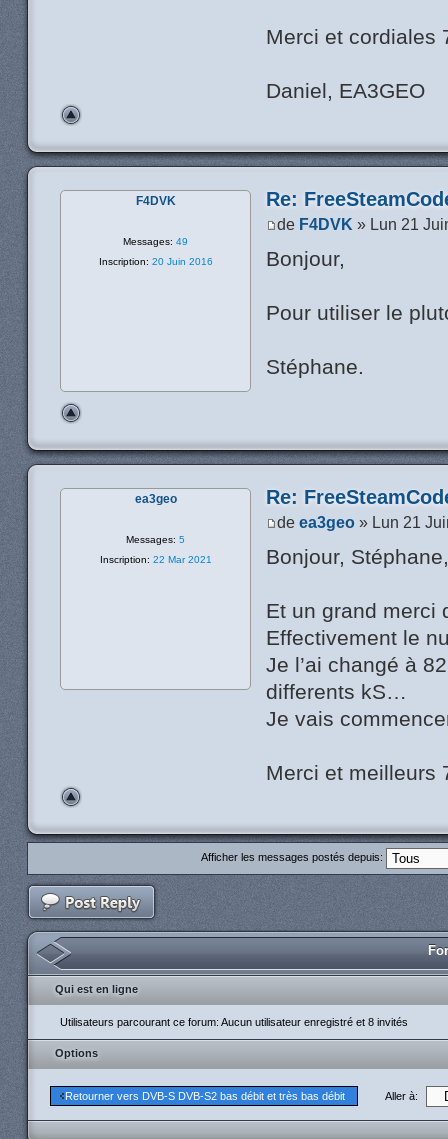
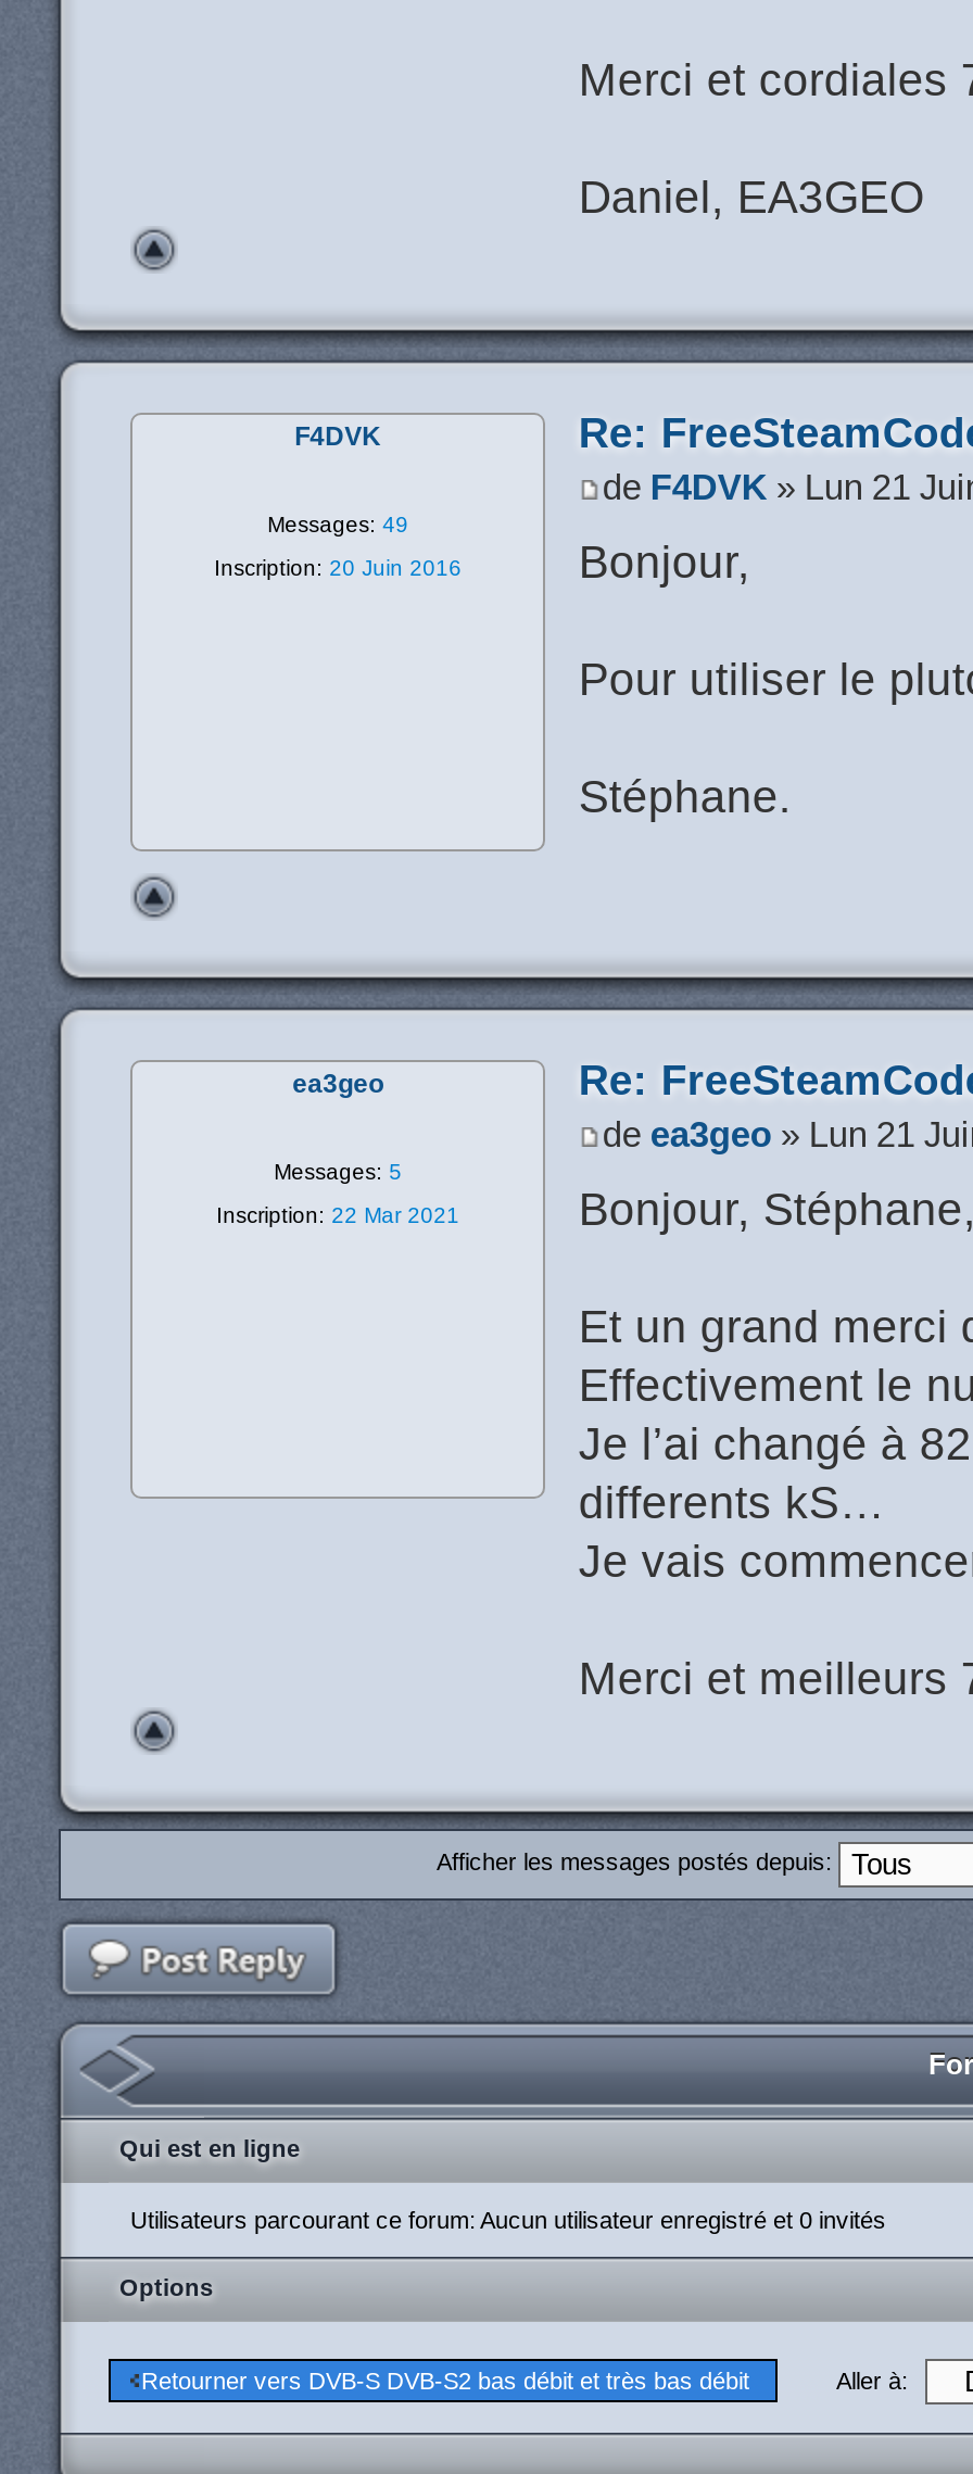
[60,1016,408,1028] Utilisateurs parcourant ce forum: Aucun utilisateur enregistré et 8 invités -> [130,2206,886,2232] Utilisateurs parcourant ce forum: Aucun utilisateur enregistré et 0 invités

